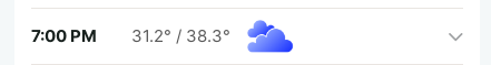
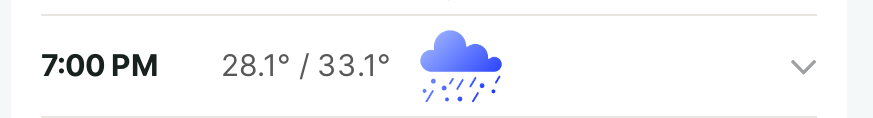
[31,17,294,55] [image] | 7:00 PM 31.2° / 38.3° -> [41,28,511,104] [image] | 7:00 PM 28.1° / 33.1°

